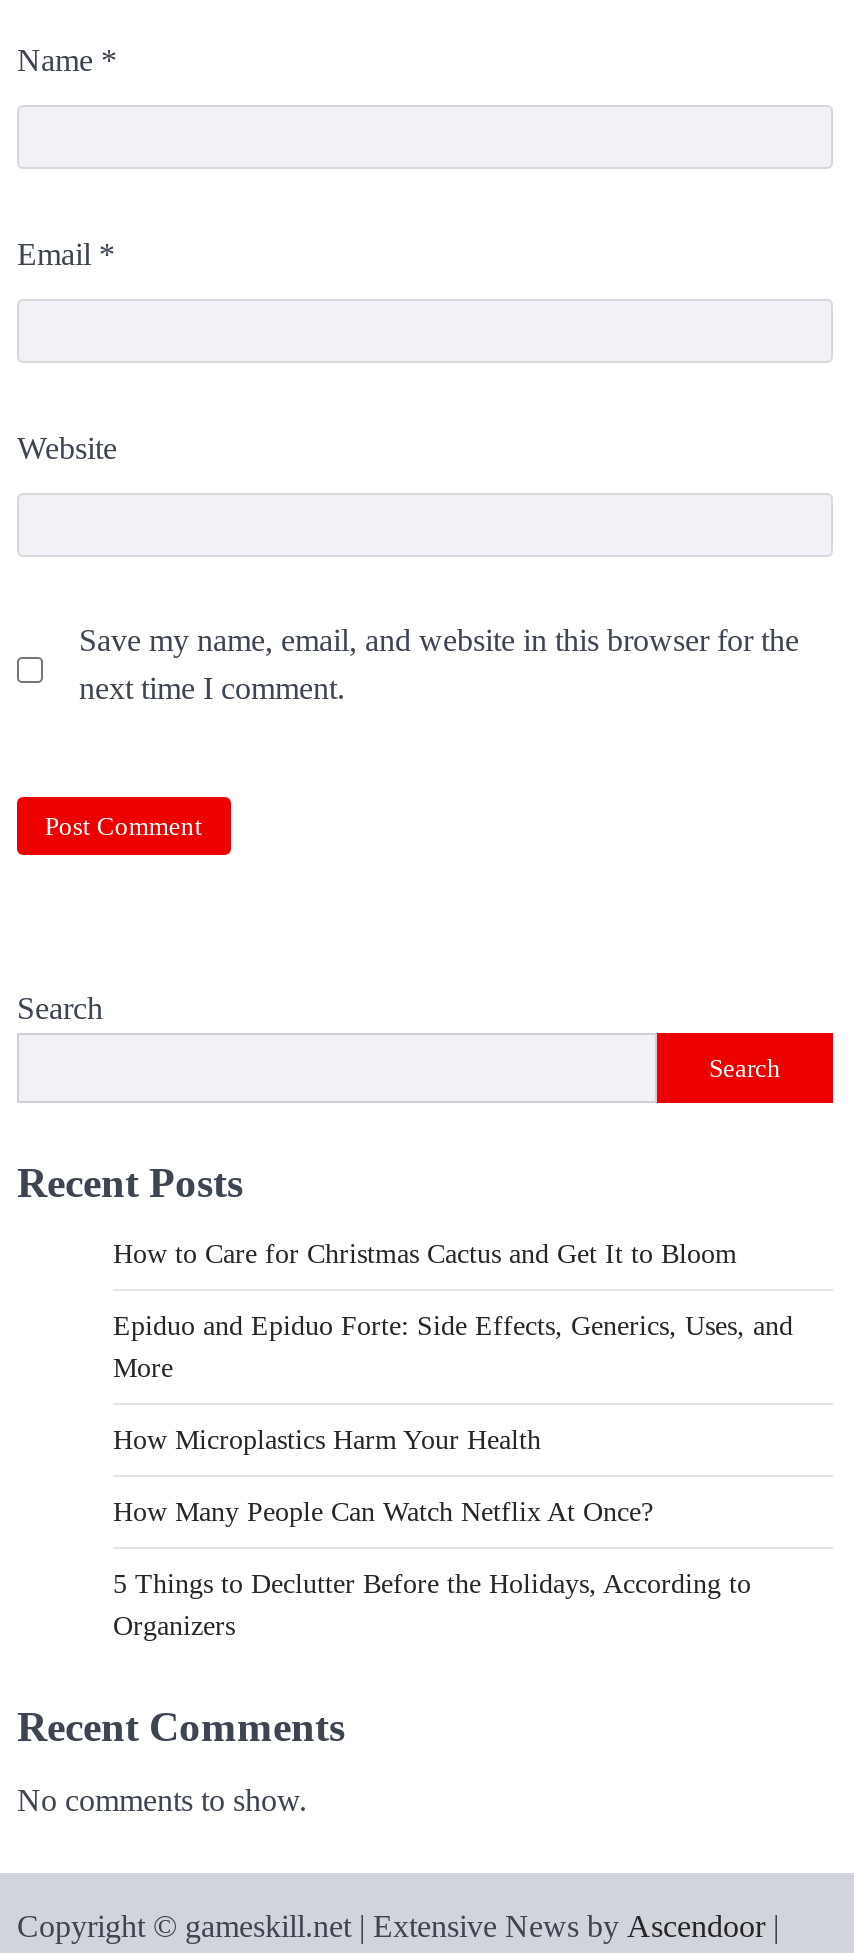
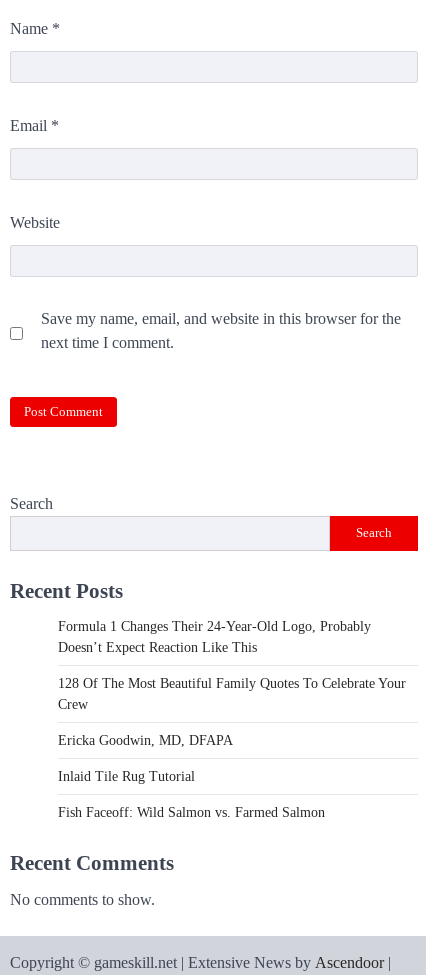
[113,1240,737,1270] How to Care for Christmas Cactus and Get It to Bloom -> [58,619,371,655] Formula 1 Changes Their 24-Year-Old Logo, Probably | Doesn’t Expect Reaction Like This
[113,1312,793,1384] Epiduo and Epiduo Forte: Side Effects, Generics, Uses, and | More -> [58,676,406,712] 128 Of The Most Beautiful Family Quotes To Celebrate Your | Crew
[113,1426,541,1456] How Microplastics Harm Your Health -> [58,733,233,748] Ericka Goodwin, MD, DFAPA
[113,1498,653,1528] How Many People Can Watch Netflix At Once? -> [58,769,195,784] Inlaid Tile Rug Tutorial
[113,1570,751,1642] 5 Things to Declutter Before the Holidays, According to | Organizers -> [58,805,325,820] Fish Faceoff: Wild Salmon vs. Farmed Salmon

